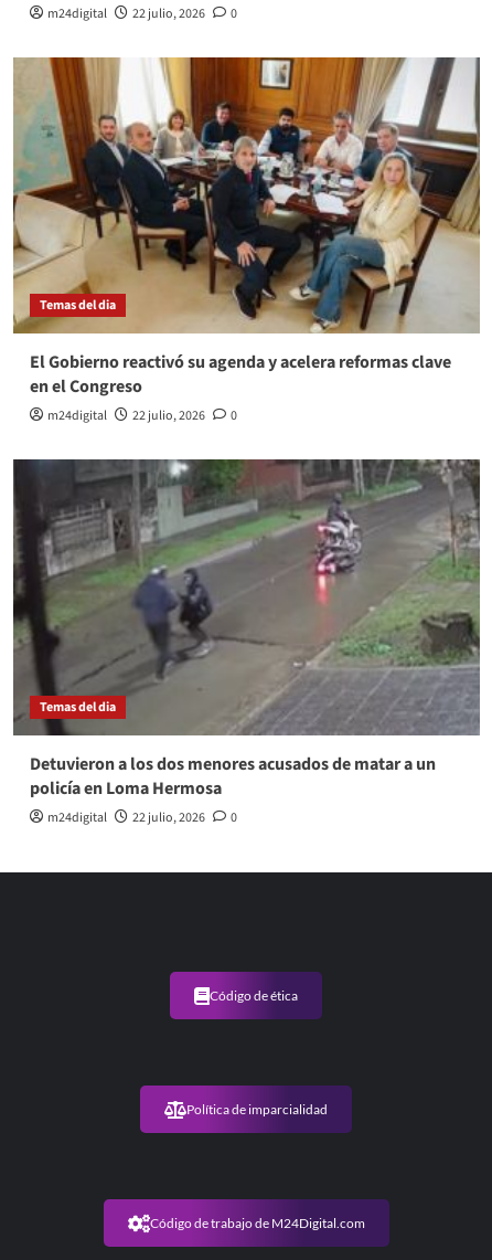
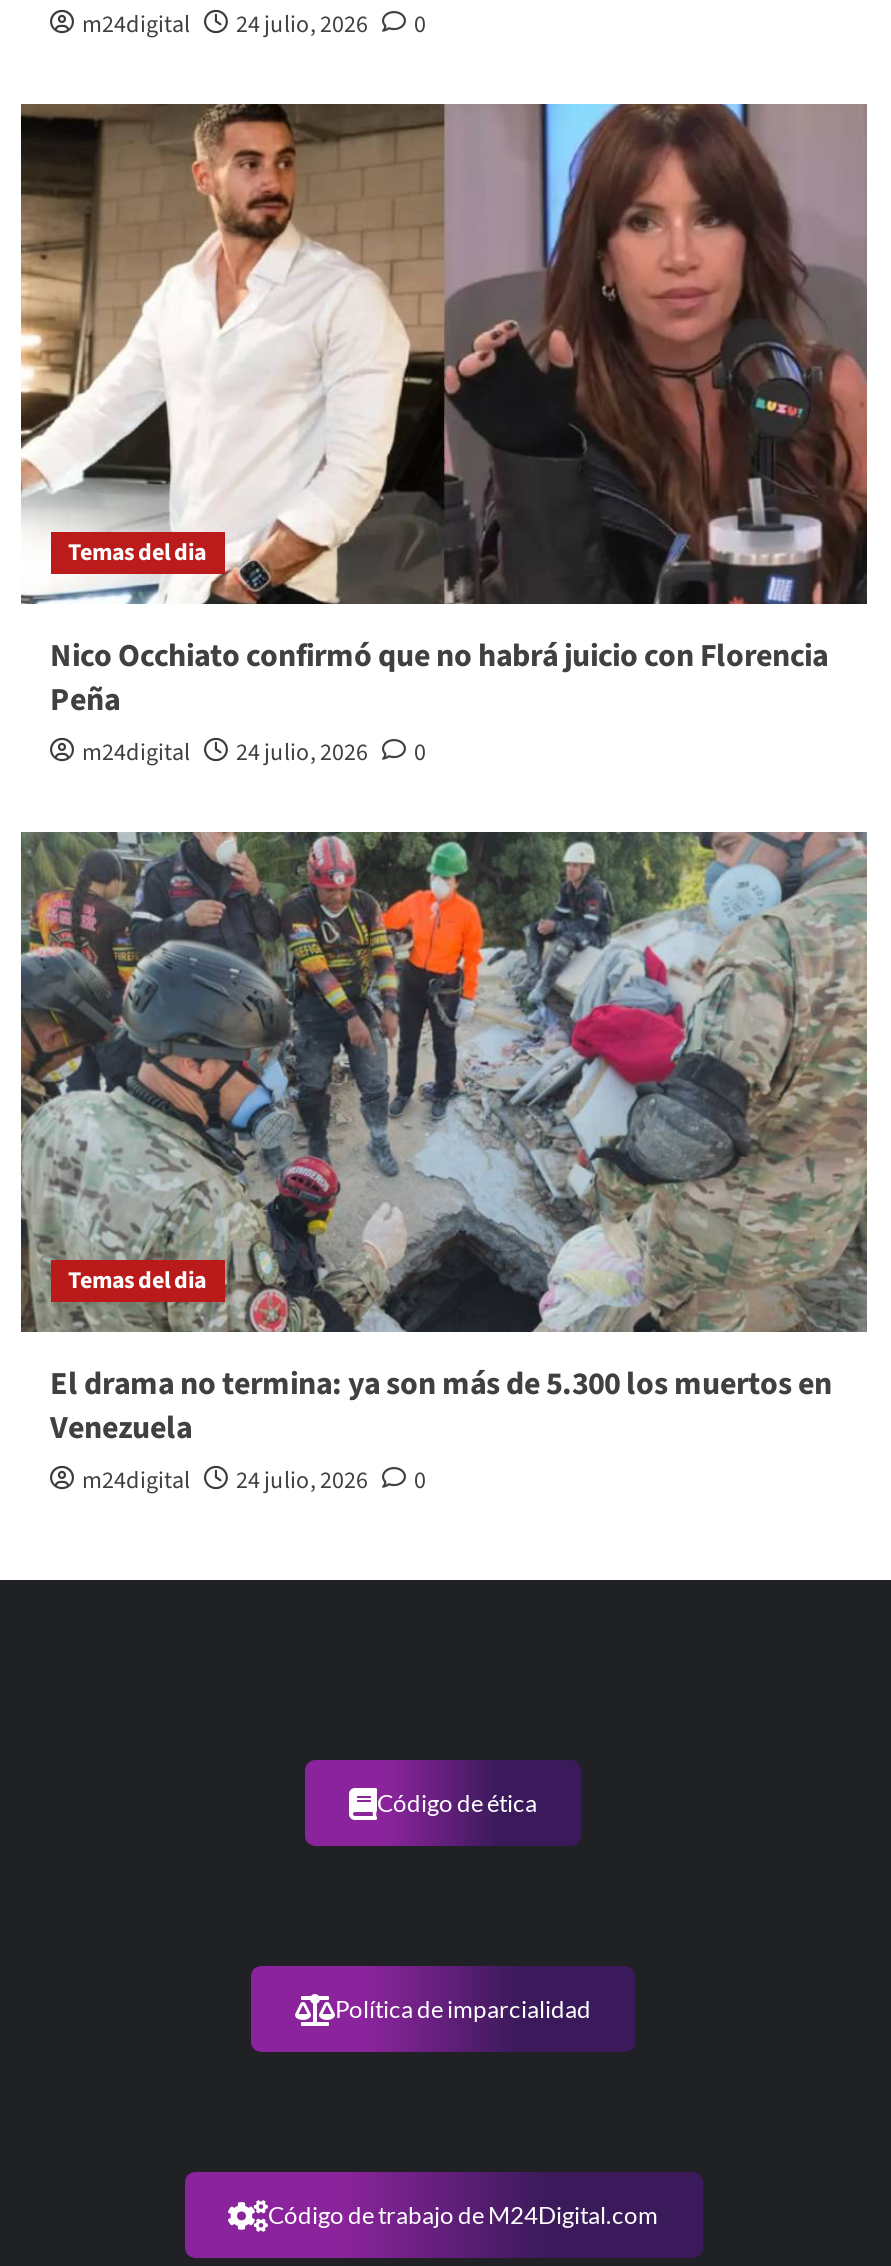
[47,5,237,24] m24digital 22 julio, 2026 0 -> [82,9,426,43] m24digital 24 julio, 2026 0
[12,56,480,399] [image] | El Gobierno reactivó su agenda y acelera reformas clave | en el Congreso -> [19,102,867,723] [image] | Nico Occhiato confirmó que no habrá juicio con Florencia | Peña
[47,407,237,426] m24digital 22 julio, 2026 0 -> [82,737,426,771] m24digital 24 julio, 2026 0
[13,458,480,801] [image] | Detuvieron a los dos menores acusados de matar a un | policía en Loma Hermosa -> [21,830,867,1451] [image] | El drama no termina: ya son más de 5.300 los muertos en | Venezuela
[47,809,237,828] m24digital 22 julio, 2026 0 -> [82,1465,426,1499] m24digital 24 julio, 2026 0

